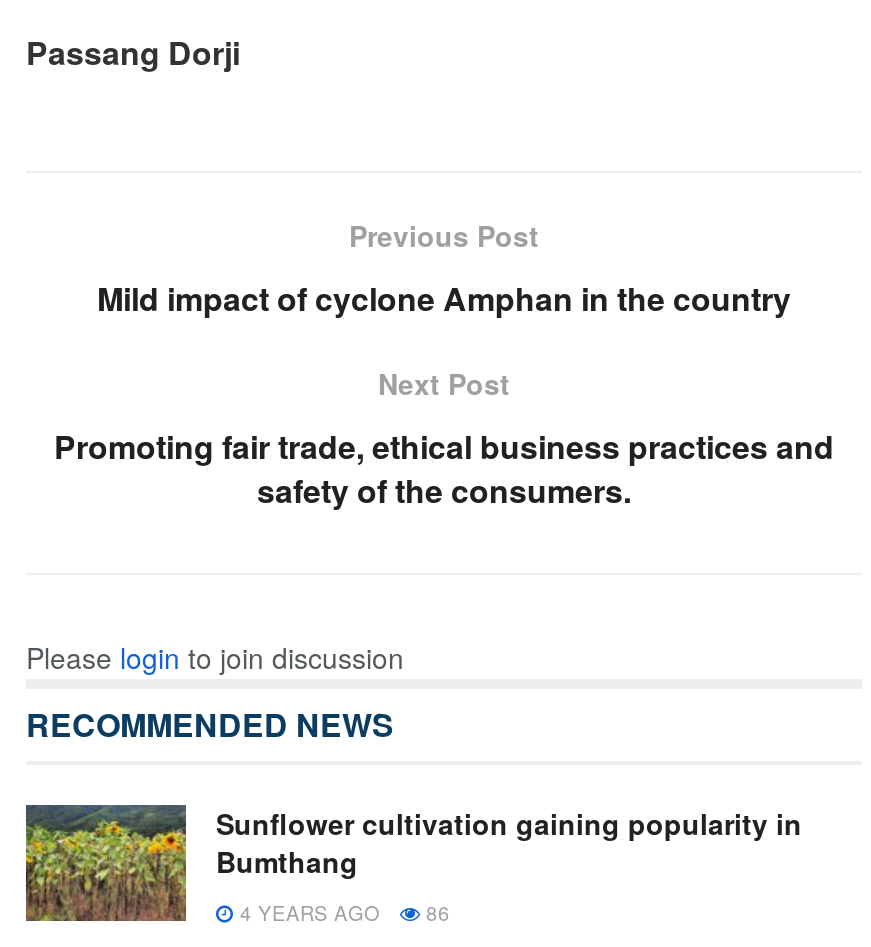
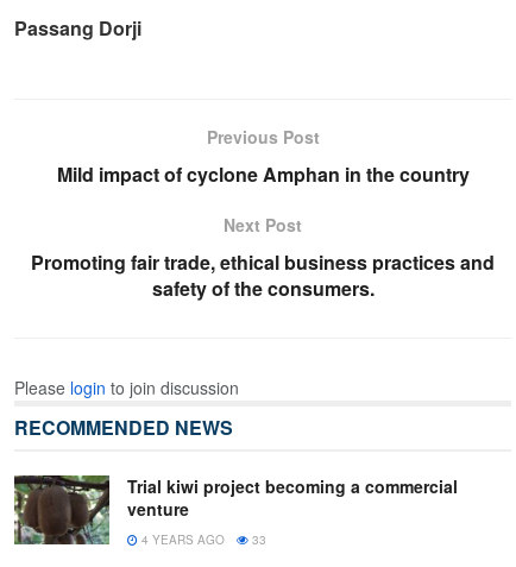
[24,803,802,923] [image] | Sunflower cultivation gaining popularity in | Bumthang -> [14,474,458,544] [image] | Trial kiwi project becoming a commercial | venture
[234,900,450,928] 4 YEARS AGO 86 -> [138,532,266,549] 4 YEARS AGO 33

